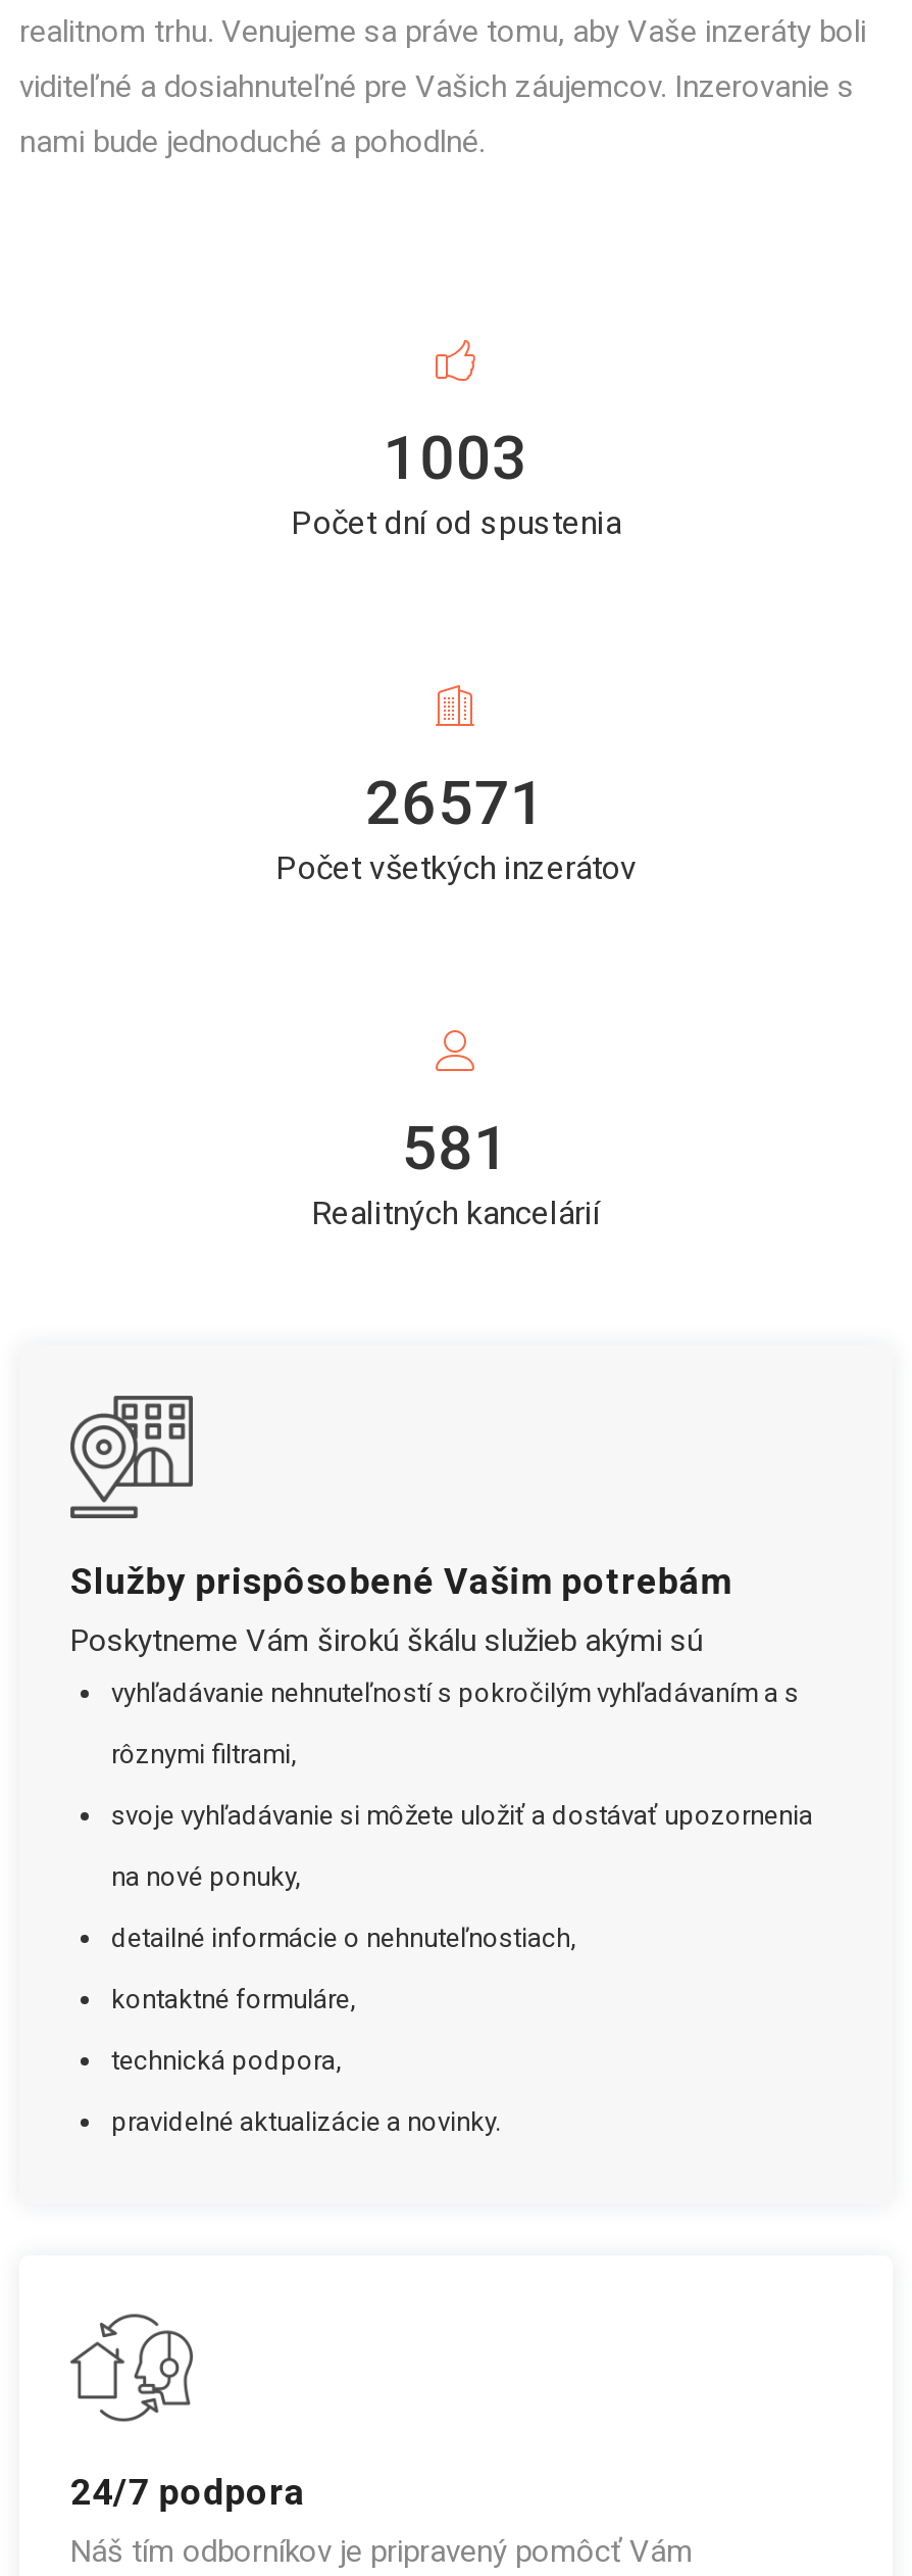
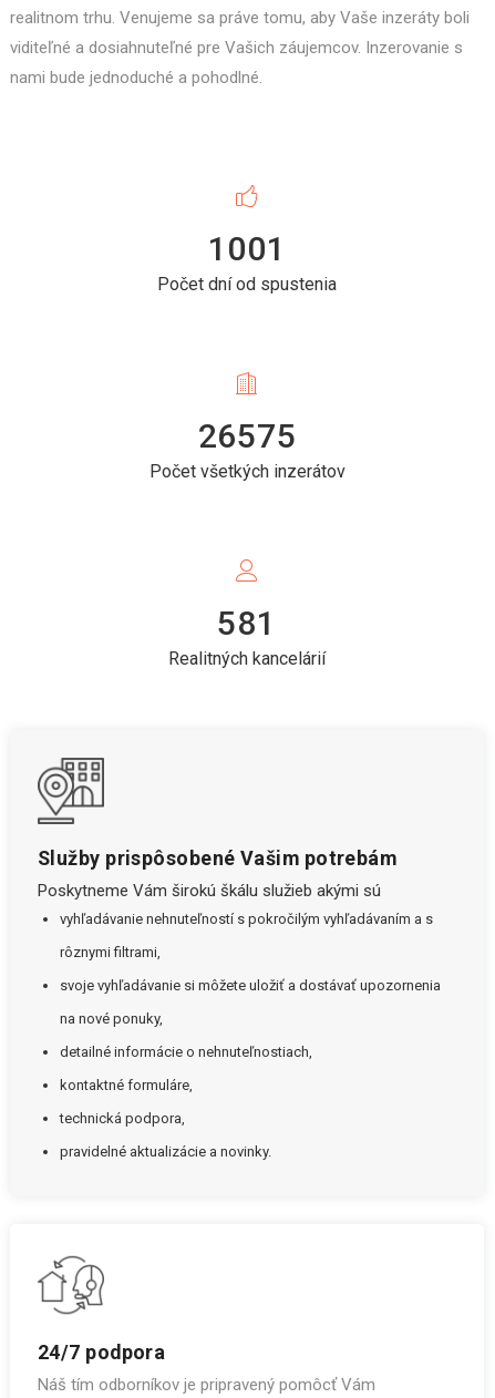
[384,422,528,493] 1003 -> [208,229,286,268] 1001
[365,767,547,838] 26571 -> [198,417,296,455] 26575

